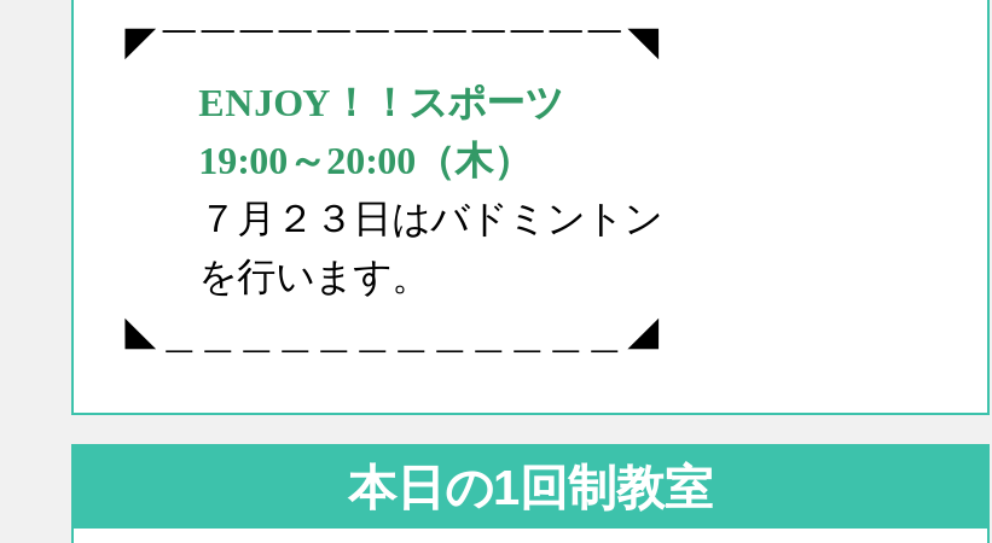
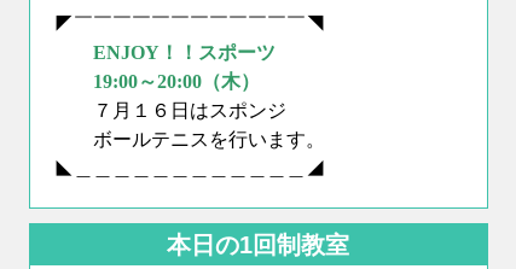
[121,199,662,298] ７月２３日はバドミントン | を行います。 -> [54,100,325,150] ７月１６日はスポンジ | ボールテニスを行います。

